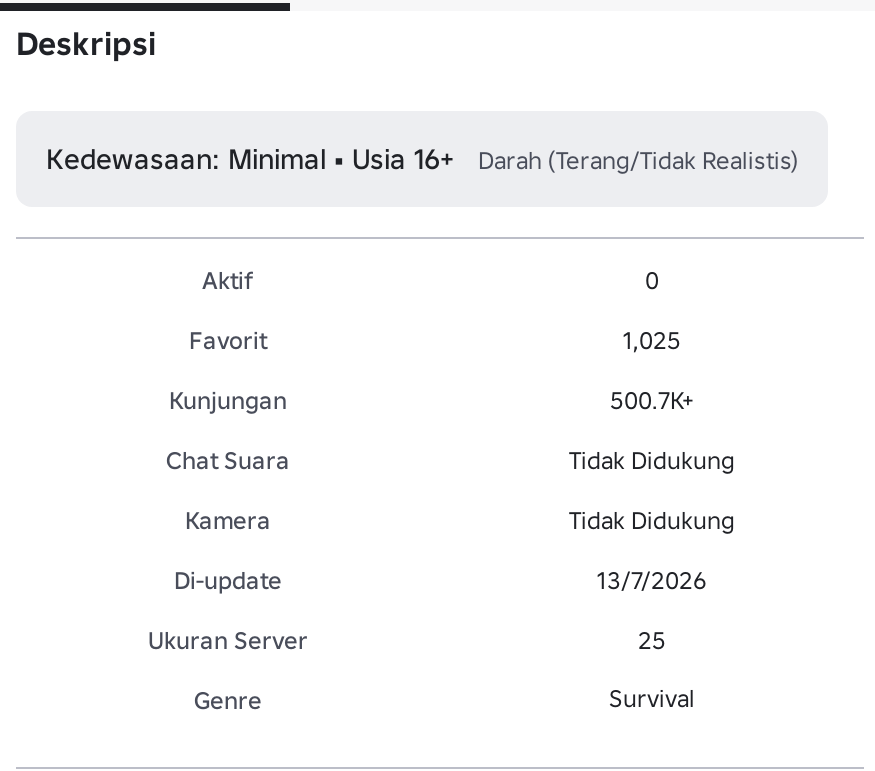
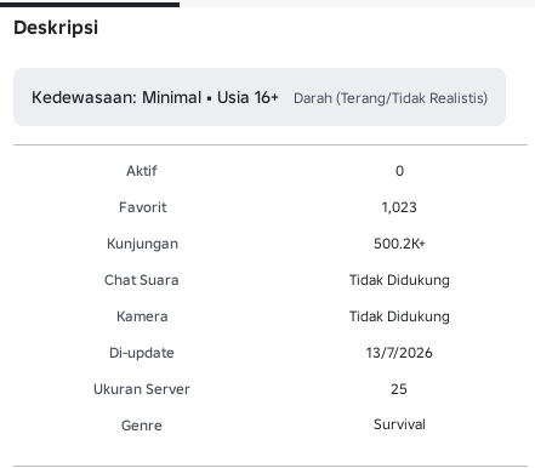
[623,324,681,354] 1,025 -> [382,197,417,215] 1,023
[610,384,694,414] 500.7K+ -> [373,233,425,252] 500.2K+

